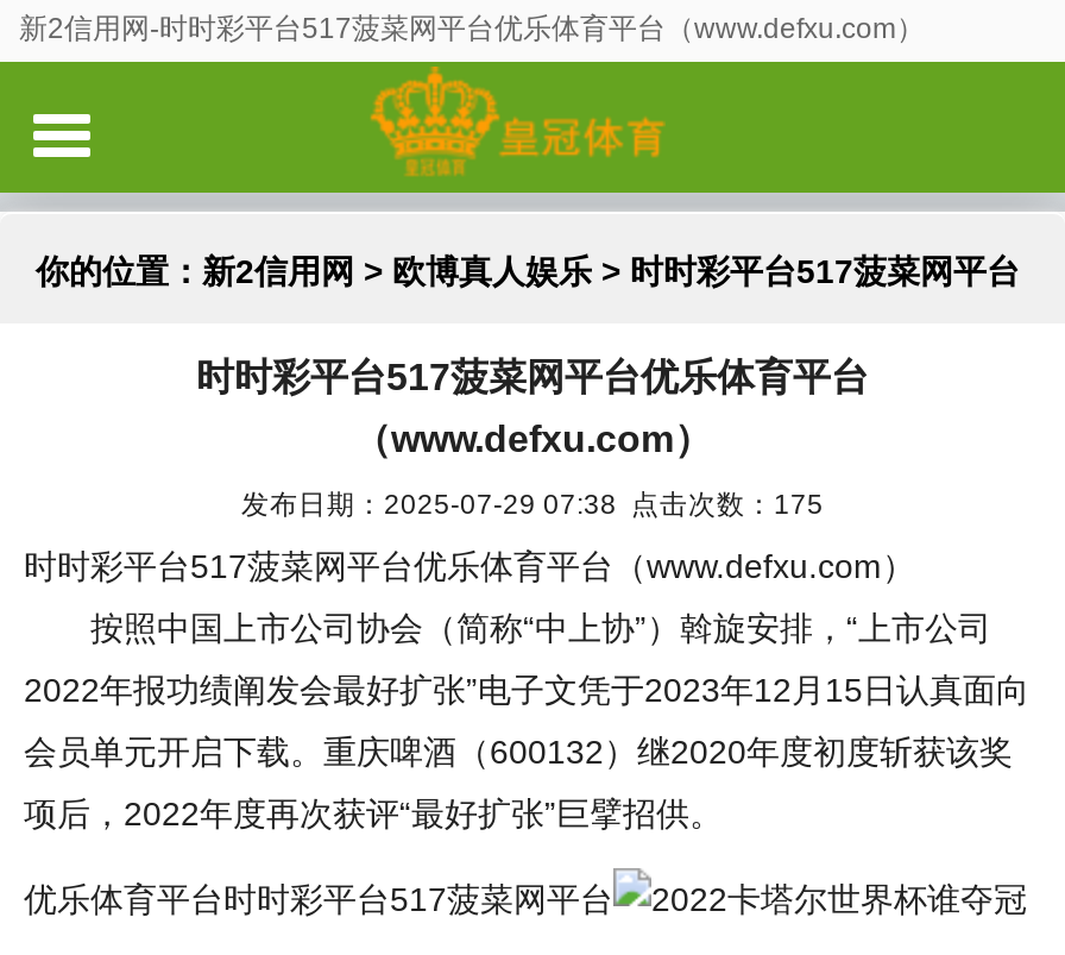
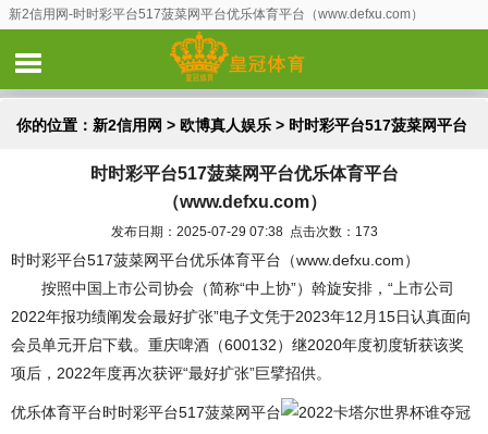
[241,488,824,519] 发布日期：2025-07-29 07:38 点击次数：175 -> [111,224,377,238] 发布日期：2025-07-29 07:38 点击次数：173

